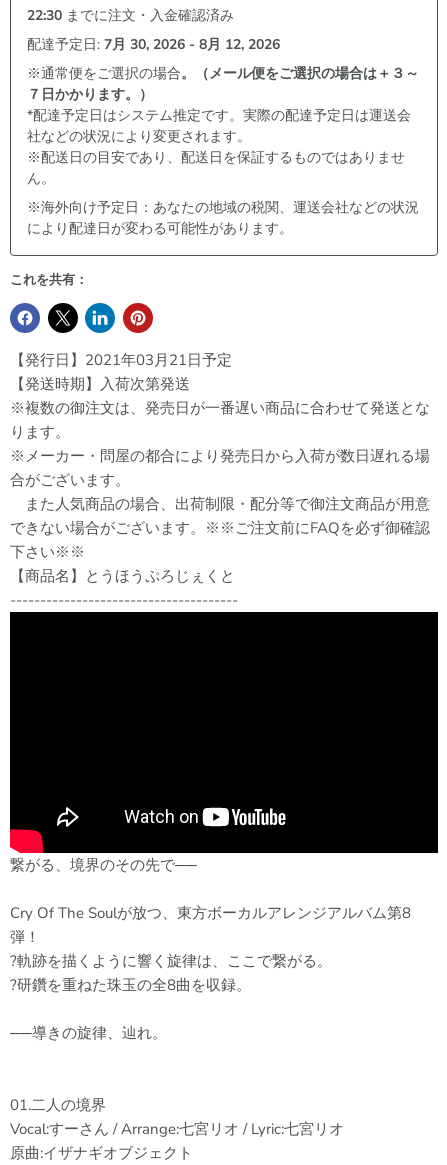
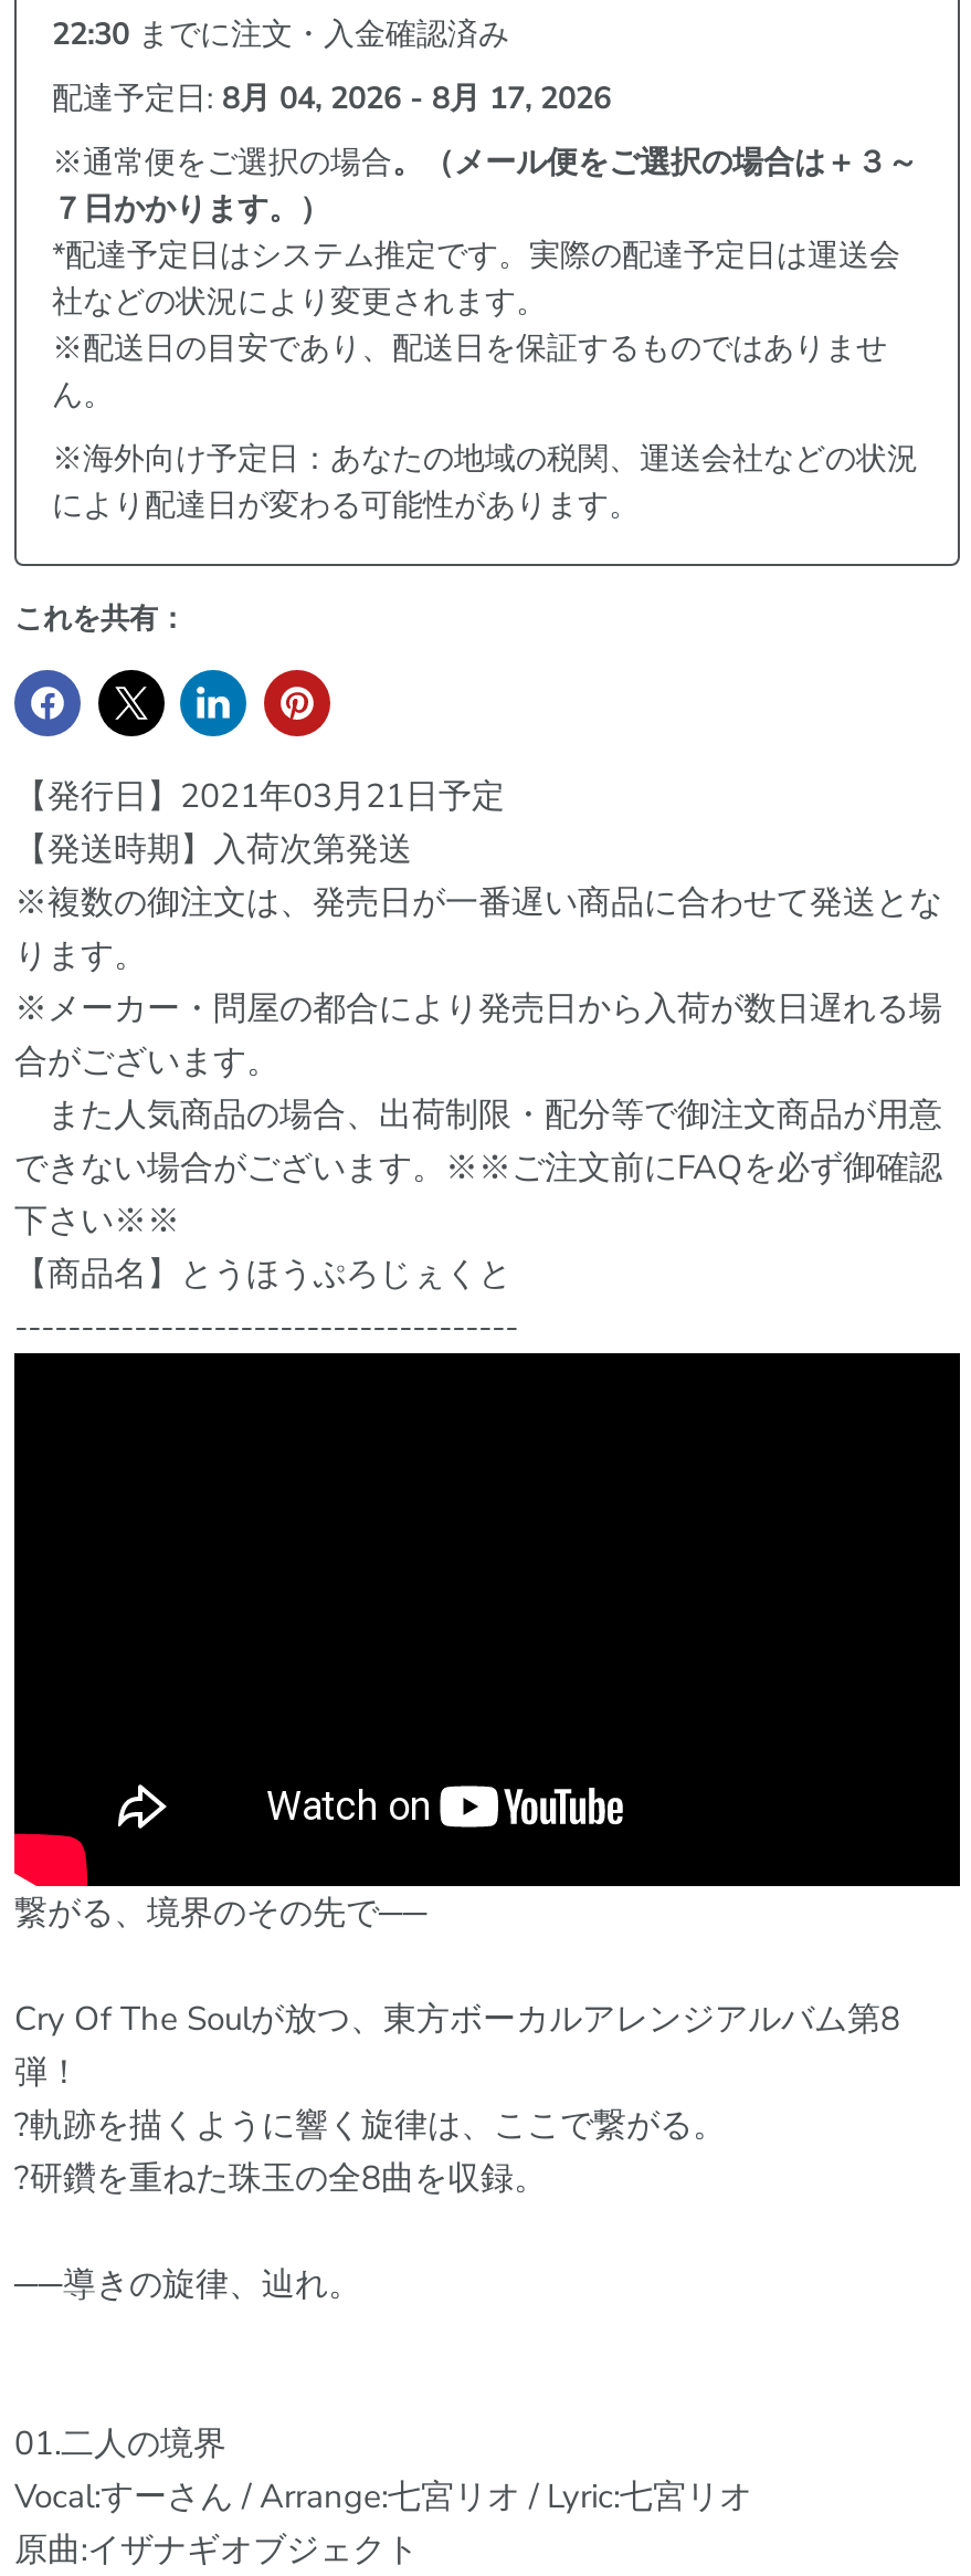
[27,35,280,54] 配達予定日: 7月 30, 2026 - 8月 12, 2026 -> [52,78,611,120] 配達予定日: 8月 04, 2026 - 8月 17, 2026

